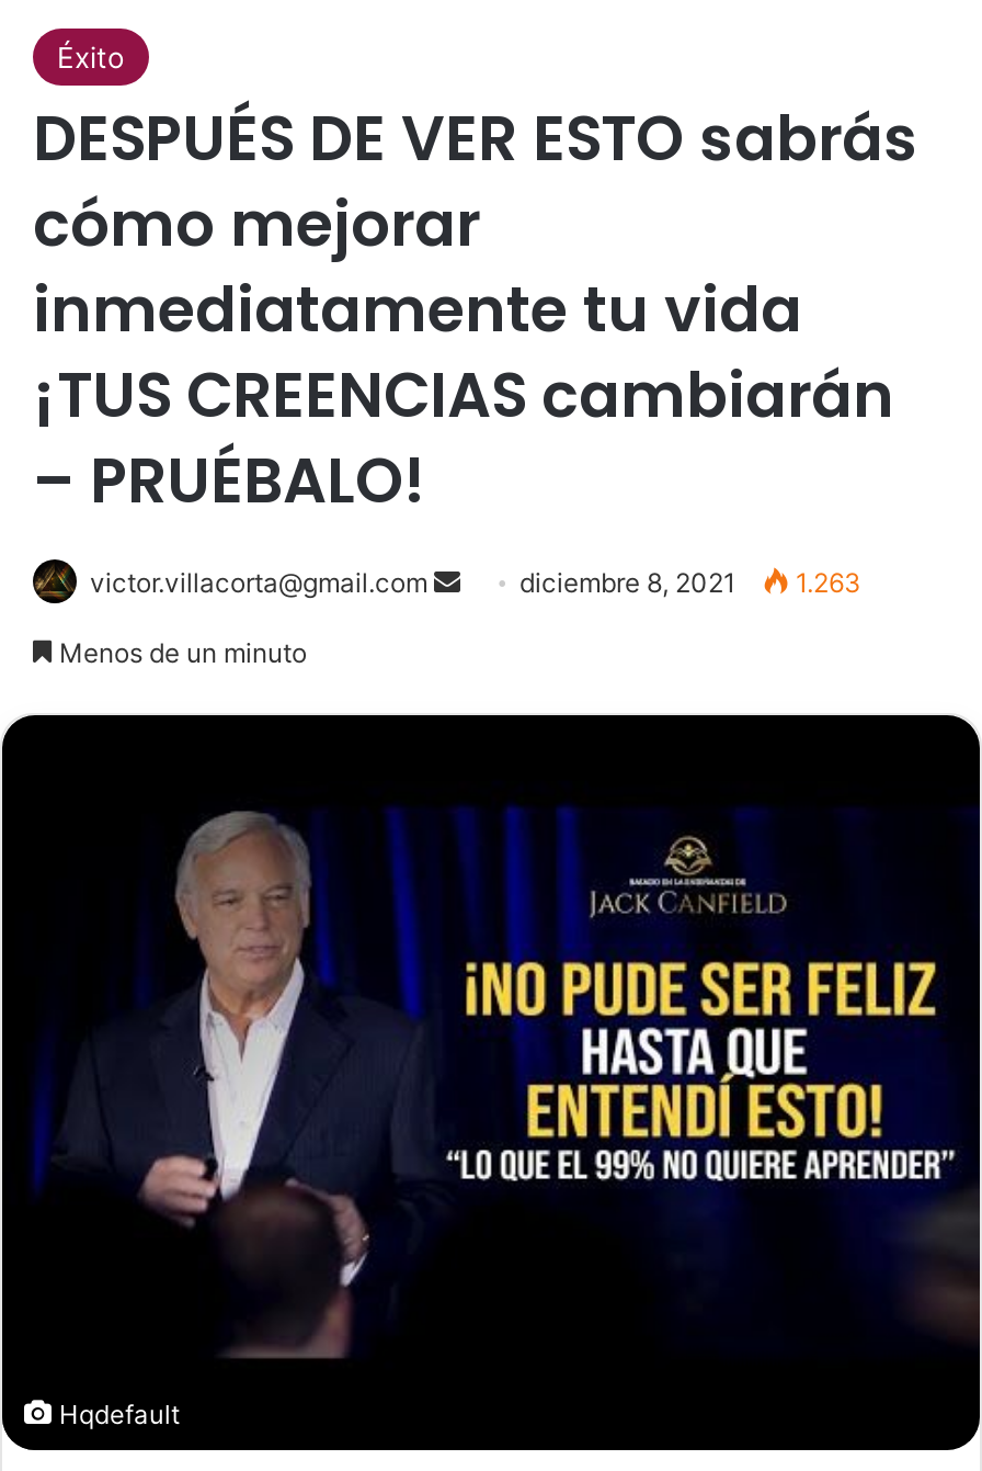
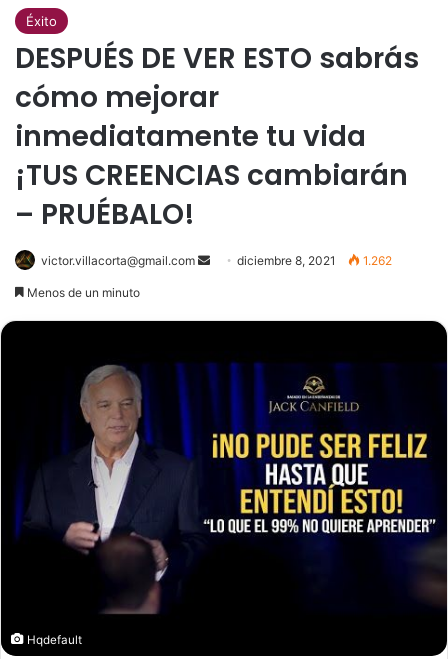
[789,567,861,600] 1.263 -> [360,253,392,268] 1.262

